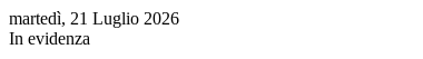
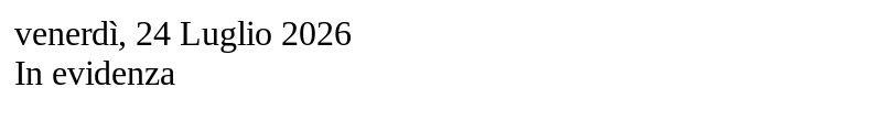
[9,9,179,28] martedì, 21 Luglio 2026 -> [14,14,352,52] venerdì, 24 Luglio 2026

